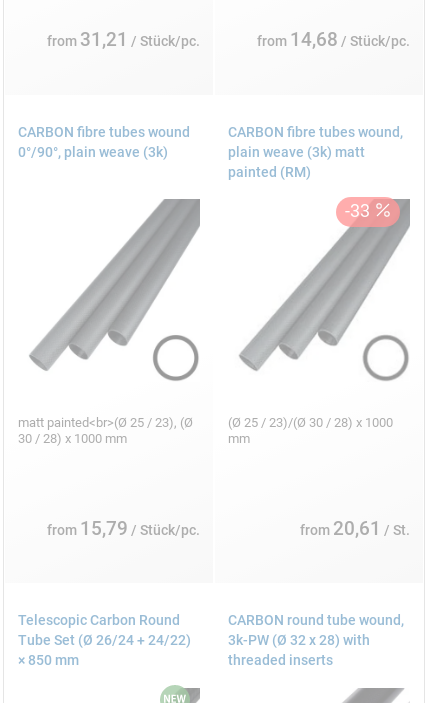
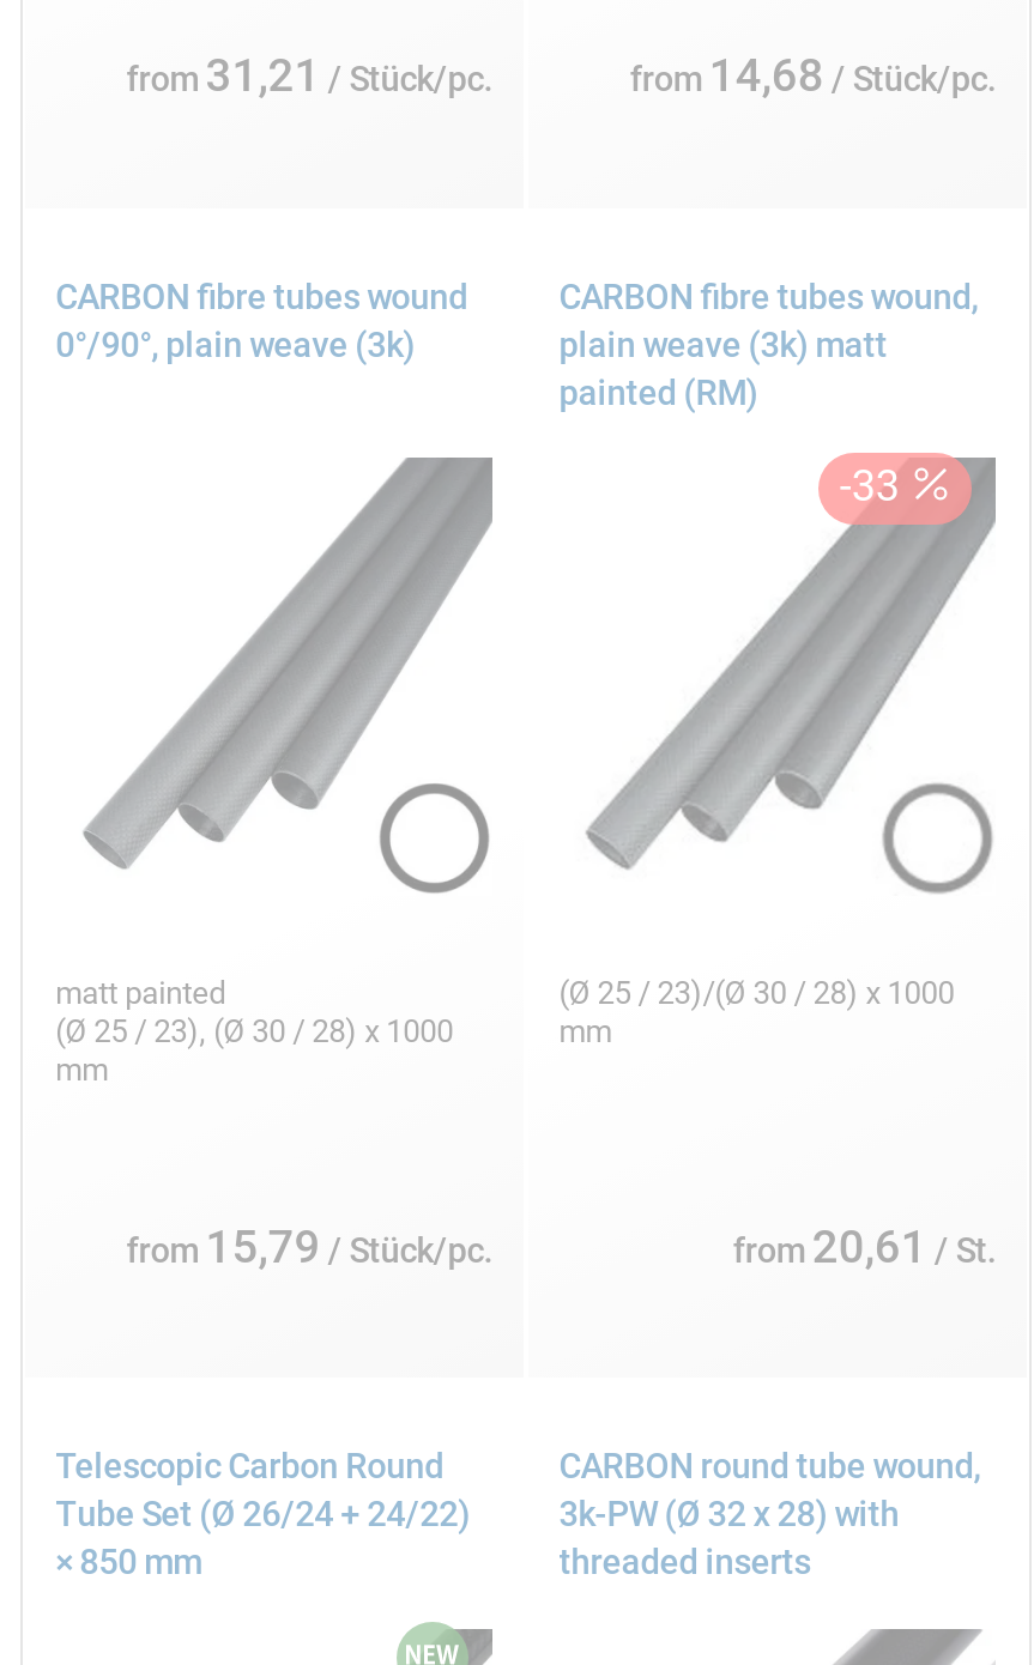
[18,414,193,445] matt painted<br>(Ø 25 / 23), (Ø | 30 / 28) x 1000 mm -> [55,974,453,1086] matt painted | (Ø 25 / 23), (Ø 30 / 28) x 1000 | mm

